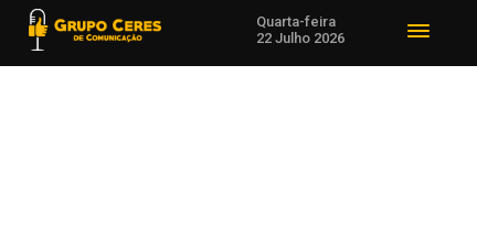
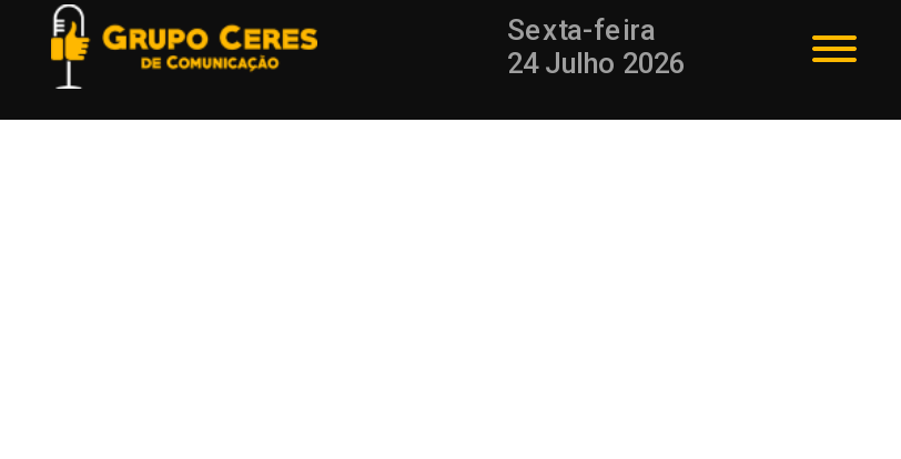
[256,13,344,46] Quarta-feira | 22 Julho 2026 -> [507,13,685,80] Sexta-feira | 24 Julho 2026

